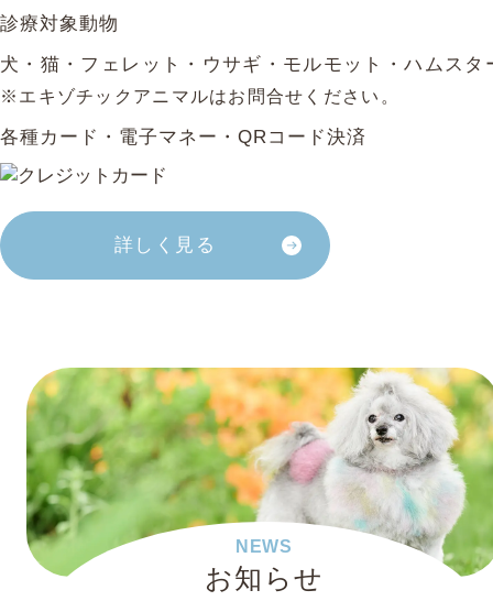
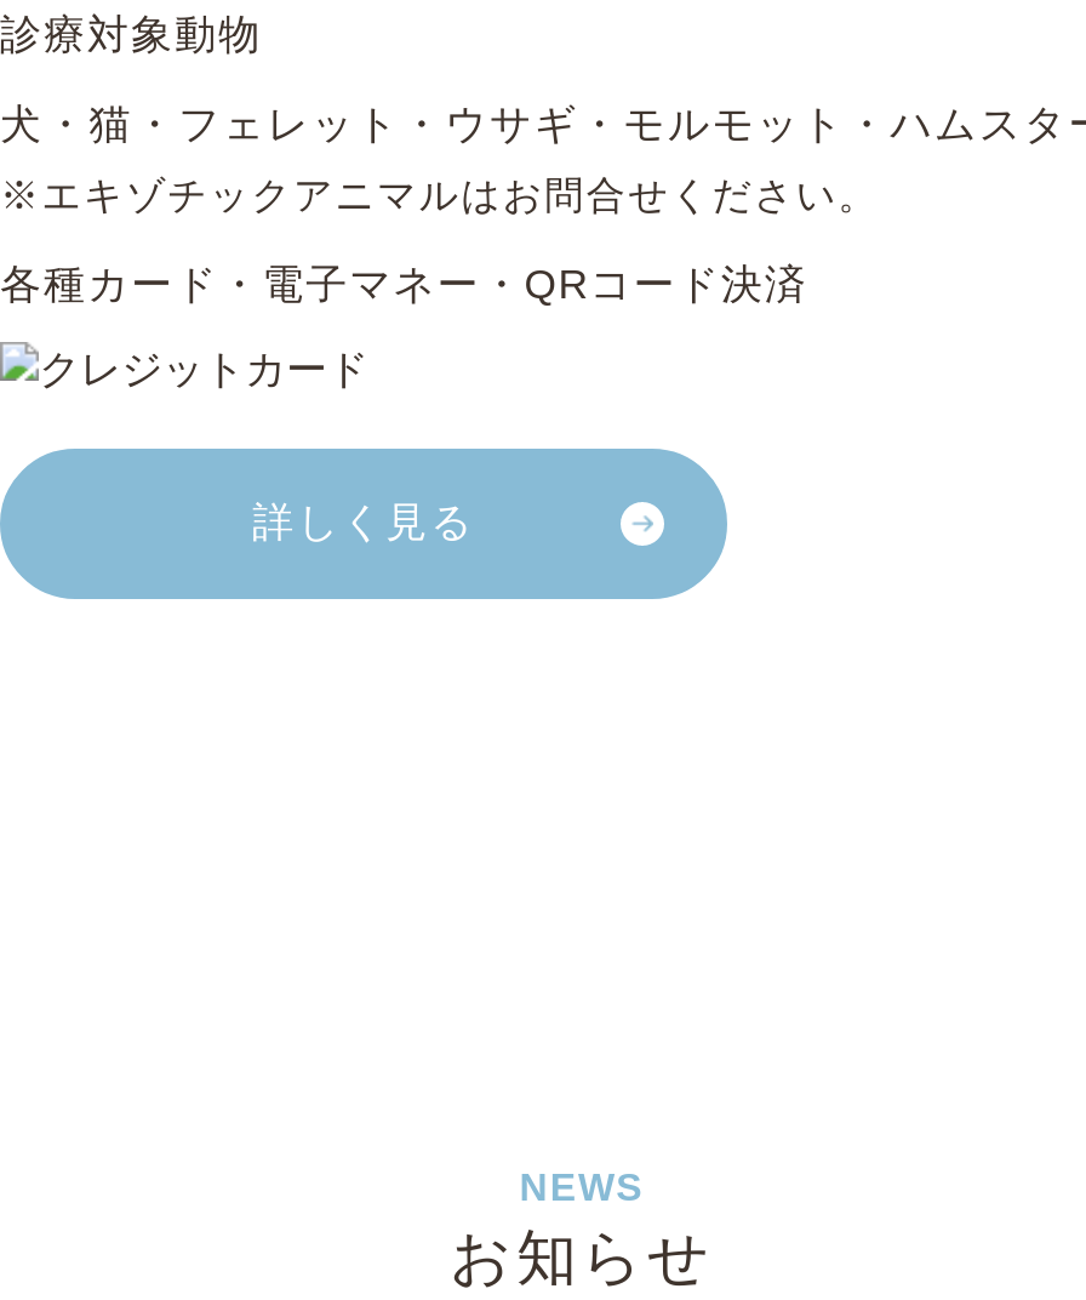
[25,367,490,578] [image] -> none

